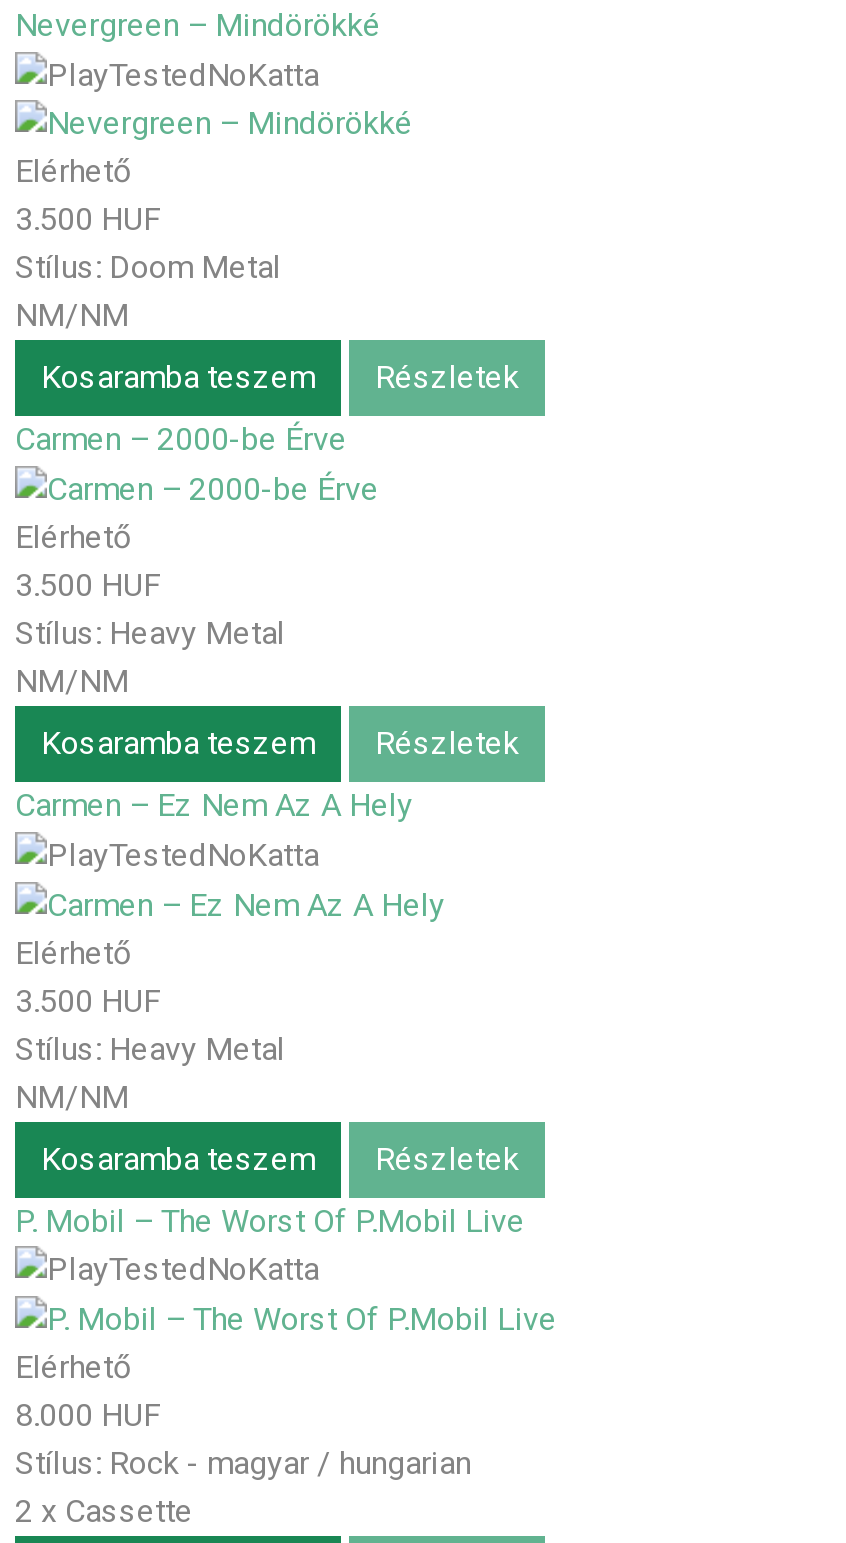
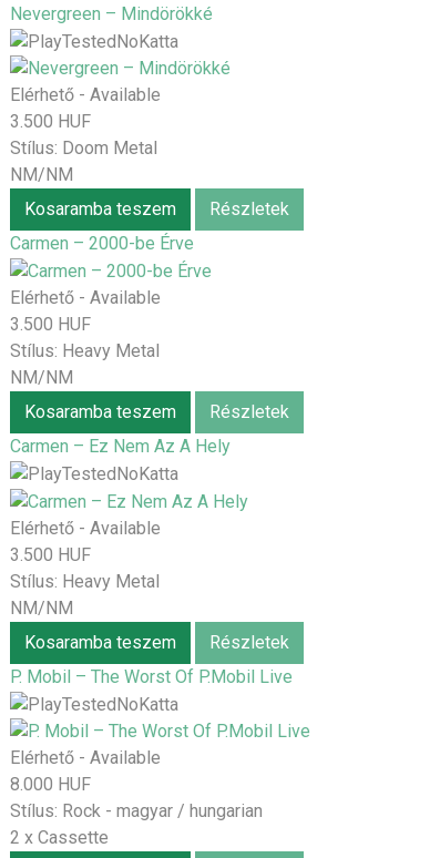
[15,153,131,191] Elérhető -> [10,85,161,106] Elérhető - Available
[15,518,131,556] Elérhető -> [10,287,161,308] Elérhető - Available
[15,934,131,972] Elérhető -> [10,517,161,539] Elérhető - Available
[15,1349,131,1387] Elérhető -> [10,747,161,769] Elérhető - Available

